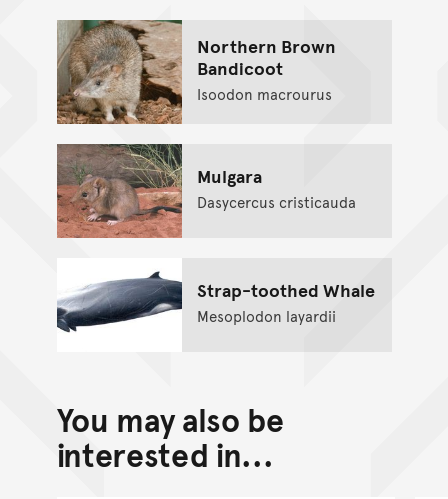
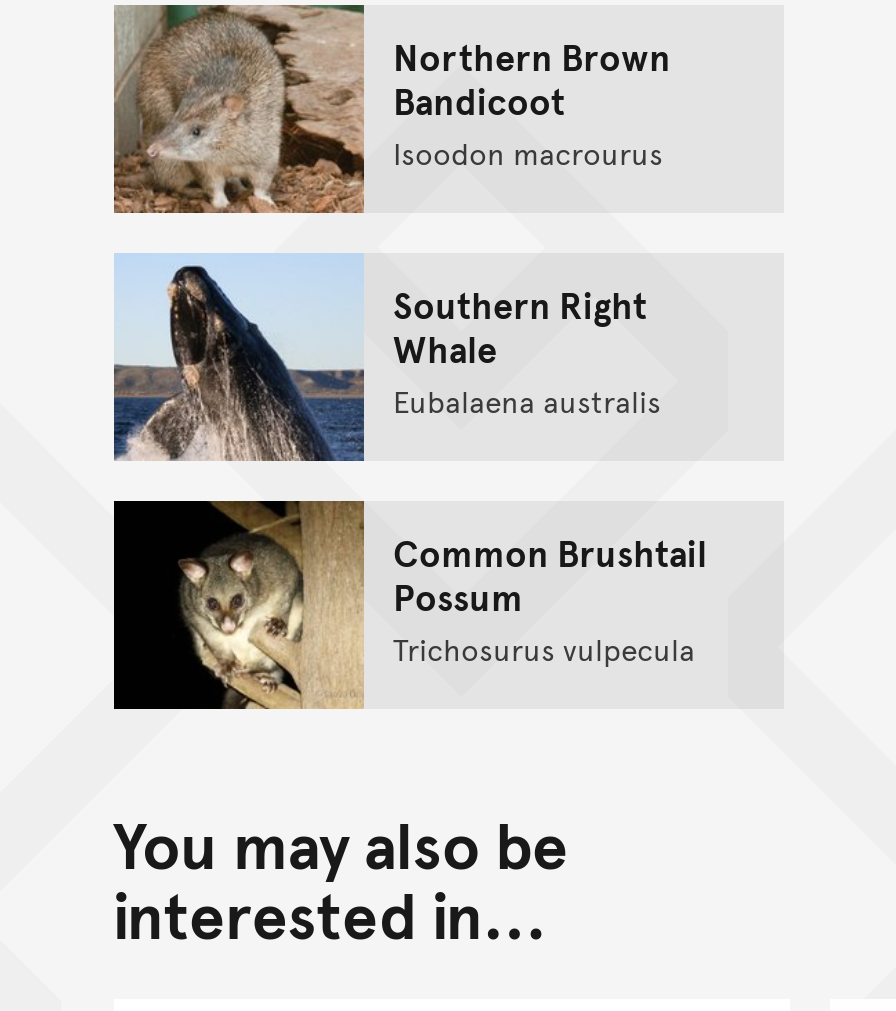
[56,143,355,239] [image] | Mulgara | Dasycercus cristicauda -> [112,253,661,465] [image] | Southern Right | Whale | Eubalaena australis
[56,267,374,353] [image] | Strap-toothed Whale | Mesoplodon layardii -> [112,499,707,713] [image] | Common Brushtail | Possum | Trichosurus vulpecula

